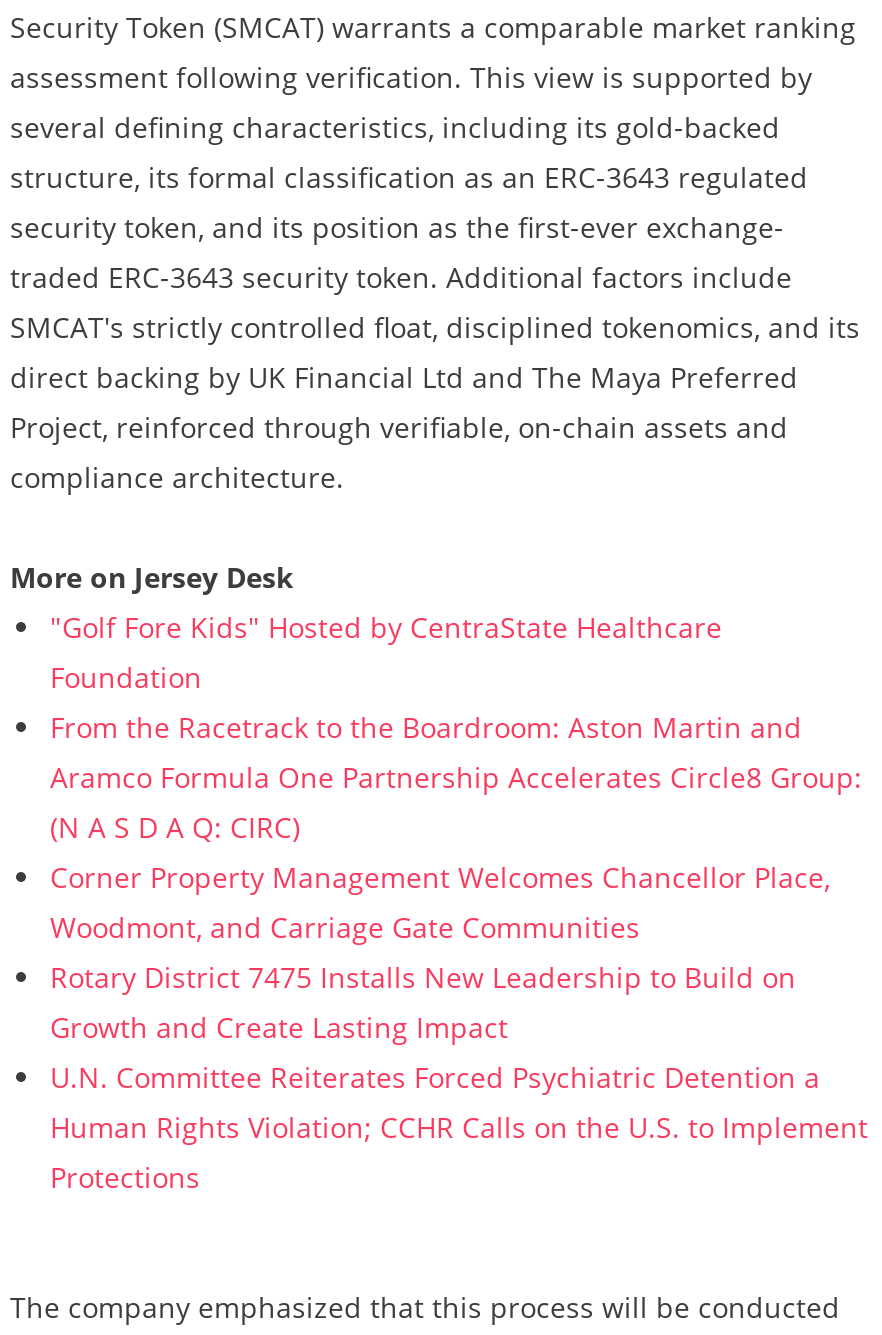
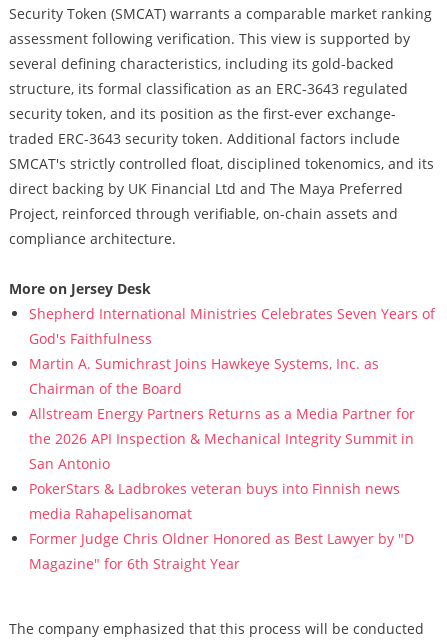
[50,608,868,1196] "Golf Fore Kids" Hosted by CentraState Healthcare | Foundation | From the Racetrack to the Boardroom: Aston Martin and | Aramco Formula One Partnership Accelerates Circle8 Group: | (N A S D A Q: CIRC) | Corner Property Management Welcomes Chancellor Place, | Woodmont, and Carriage Gate Communities | Rotary District 7475 Installs New Leadership to Build on | Growth and Create Lasting Impact | U.N. Committee Reiterates Forced Psychiatric Detention a | Human Rights Violation; CCHR Calls on the U.S. to Implement | Protections -> [29,304,435,573] Shepherd International Ministries Celebrates Seven Years of | God's Faithfulness | Martin A. Sumichrast Joins Hawkeye Systems, Inc. as | Chairman of the Board | Allstream Energy Partners Returns as a Media Partner for | the 2026 API Inspection & Mechanical Integrity Summit in | San Antonio | PokerStars & Ladbrokes veteran buys into Finnish news | media Rahapelisanomat | Former Judge Chris Oldner Honored as Best Lawyer by "D | Magazine" for 6th Straight Year

